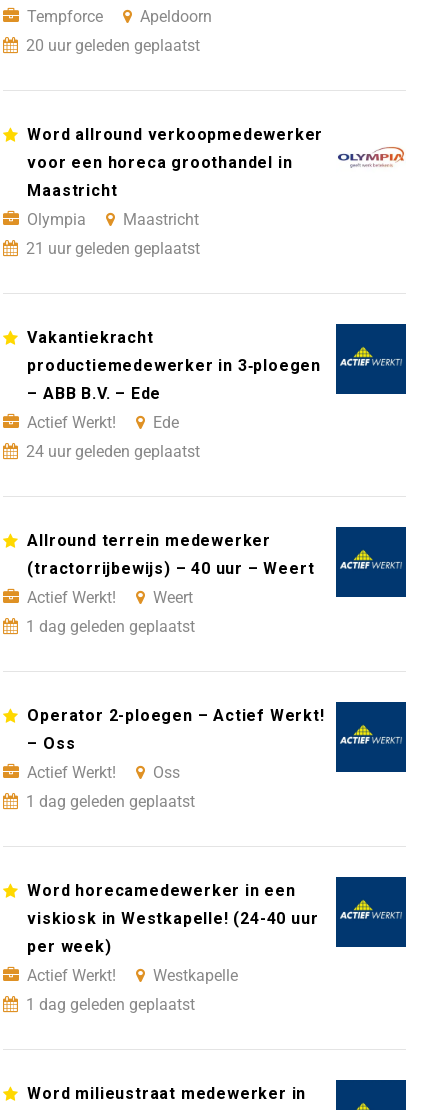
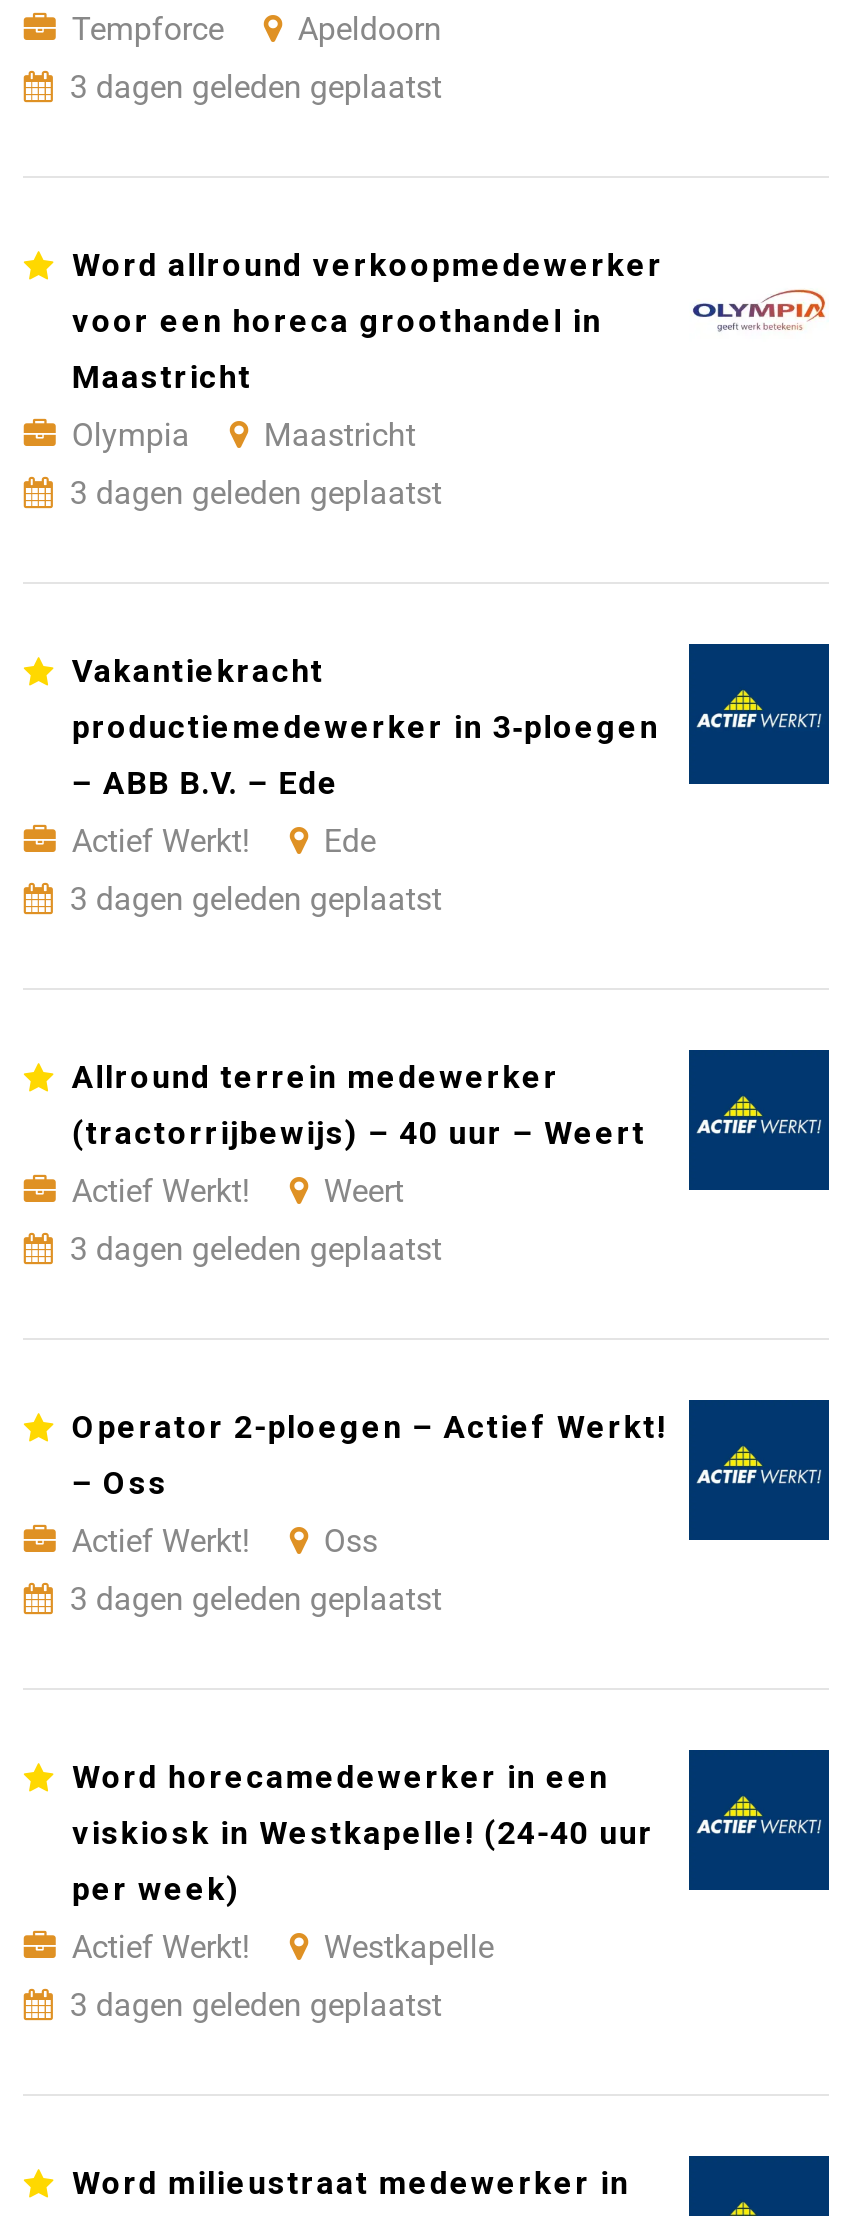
[26,36,200,55] 20 uur geleden geplaatst -> [70,69,442,107] 3 dagen geleden geplaatst
[26,239,200,258] 21 uur geleden geplaatst -> [70,475,442,513] 3 dagen geleden geplaatst
[26,442,200,461] 24 uur geleden geplaatst -> [70,881,442,919] 3 dagen geleden geplaatst
[26,617,195,636] 1 dag geleden geplaatst -> [70,1231,442,1269] 3 dagen geleden geplaatst
[26,792,195,811] 1 dag geleden geplaatst -> [70,1581,442,1619] 3 dagen geleden geplaatst
[26,995,195,1014] 1 dag geleden geplaatst -> [70,1987,442,2025] 3 dagen geleden geplaatst

